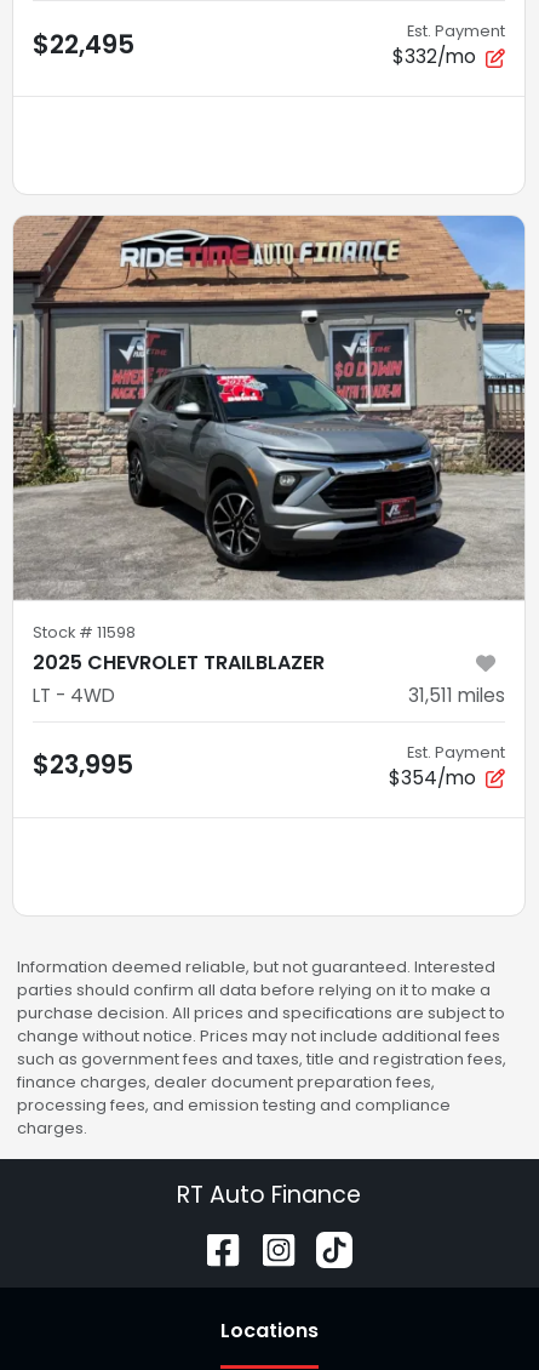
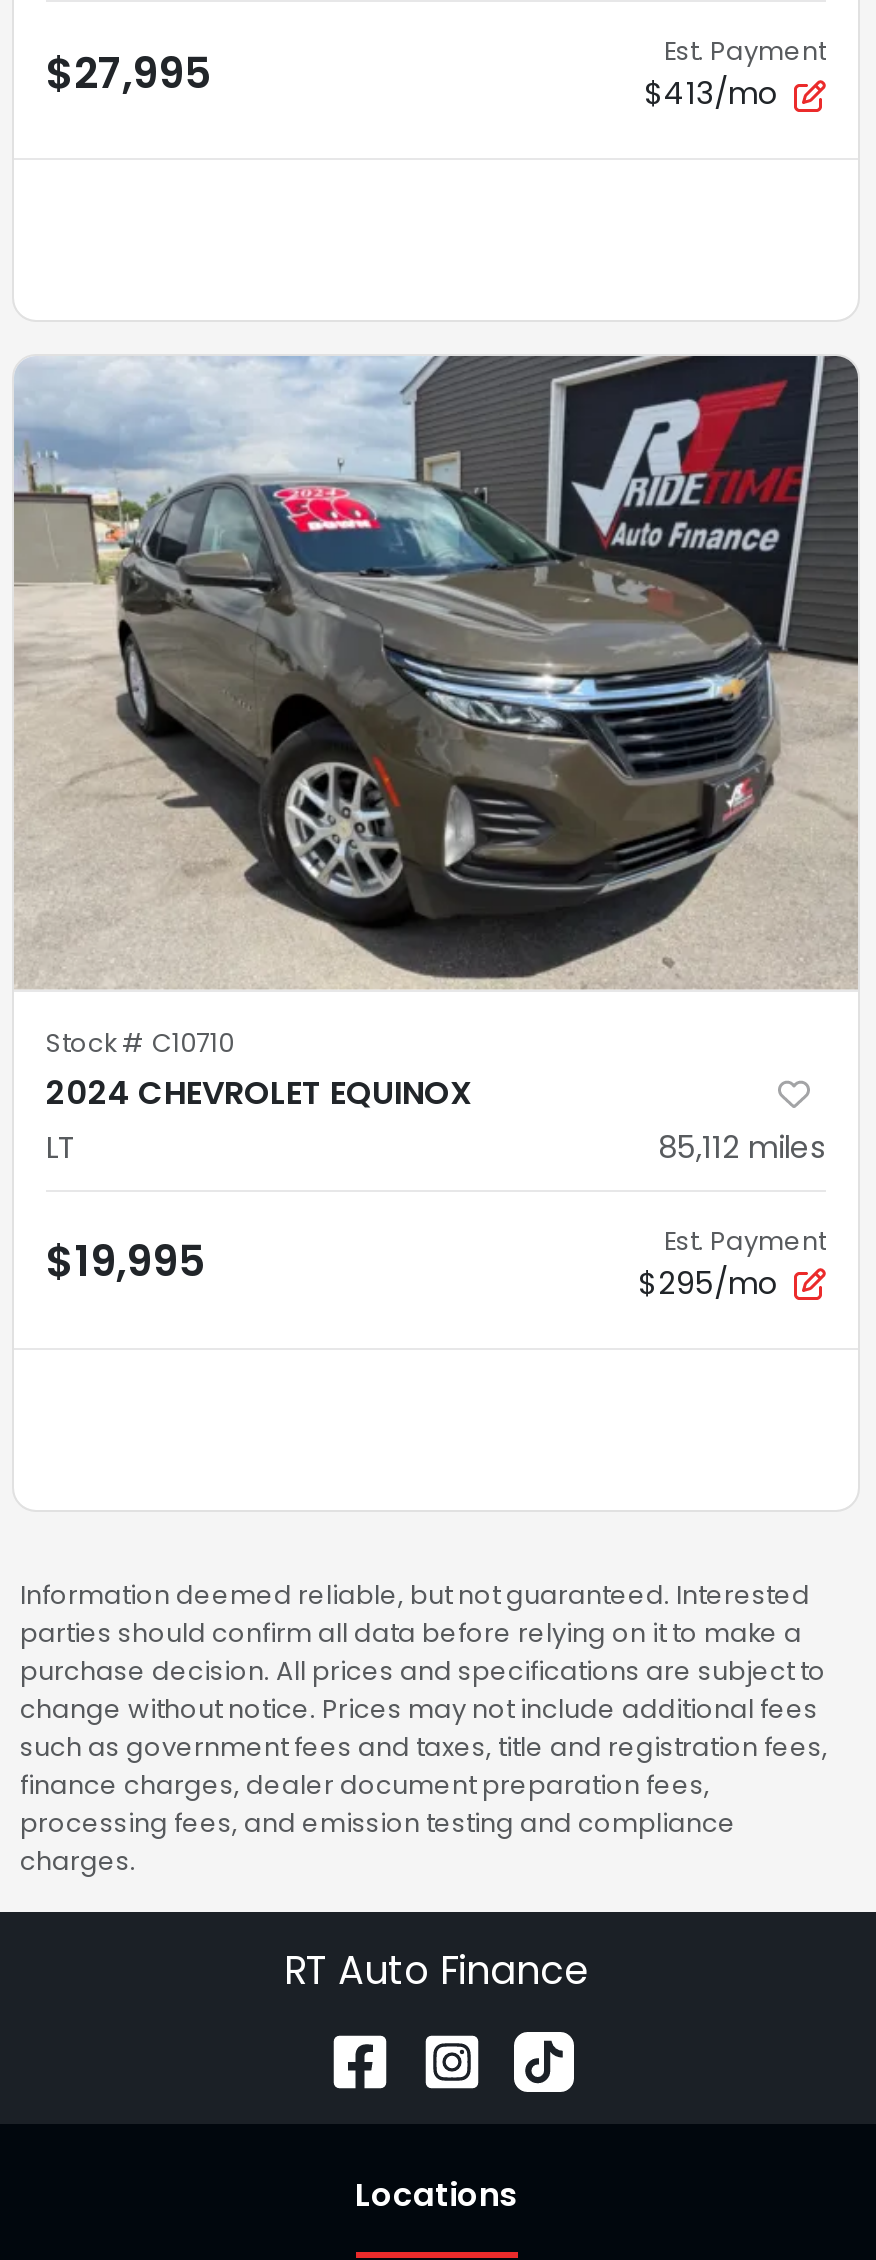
[33,26,134,61] $22,495 -> [46,43,212,101] $27,995
[392,44,476,69] $332/mo -> [644,72,778,114] $413/mo
[12,215,526,707] [image] | Stock #11598 | 2025 CHEVROLET TRAILBLAZER | LT - 4WD | 31,511 miles -> [14,354,860,1167] [image] | Stock #C10710 | 2024 CHEVROLET EQUINOX | LT | 85,112 miles
[33,747,133,782] $23,995 -> [46,1232,206,1290] $19,995
[389,764,476,790] $354/mo -> [638,1261,778,1303] $295/mo

